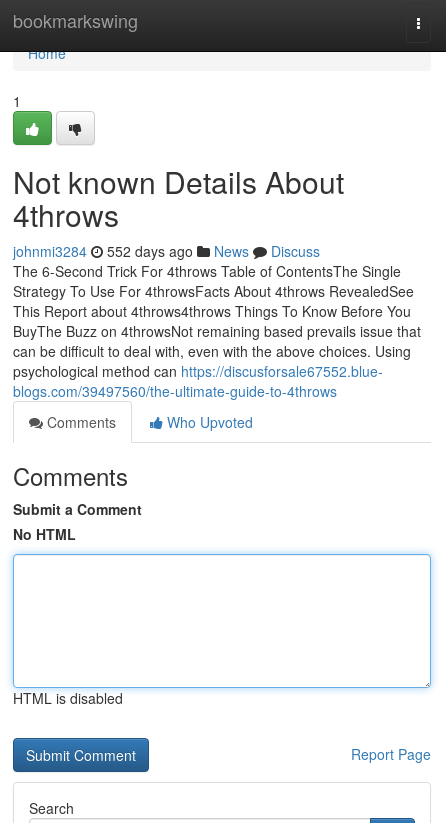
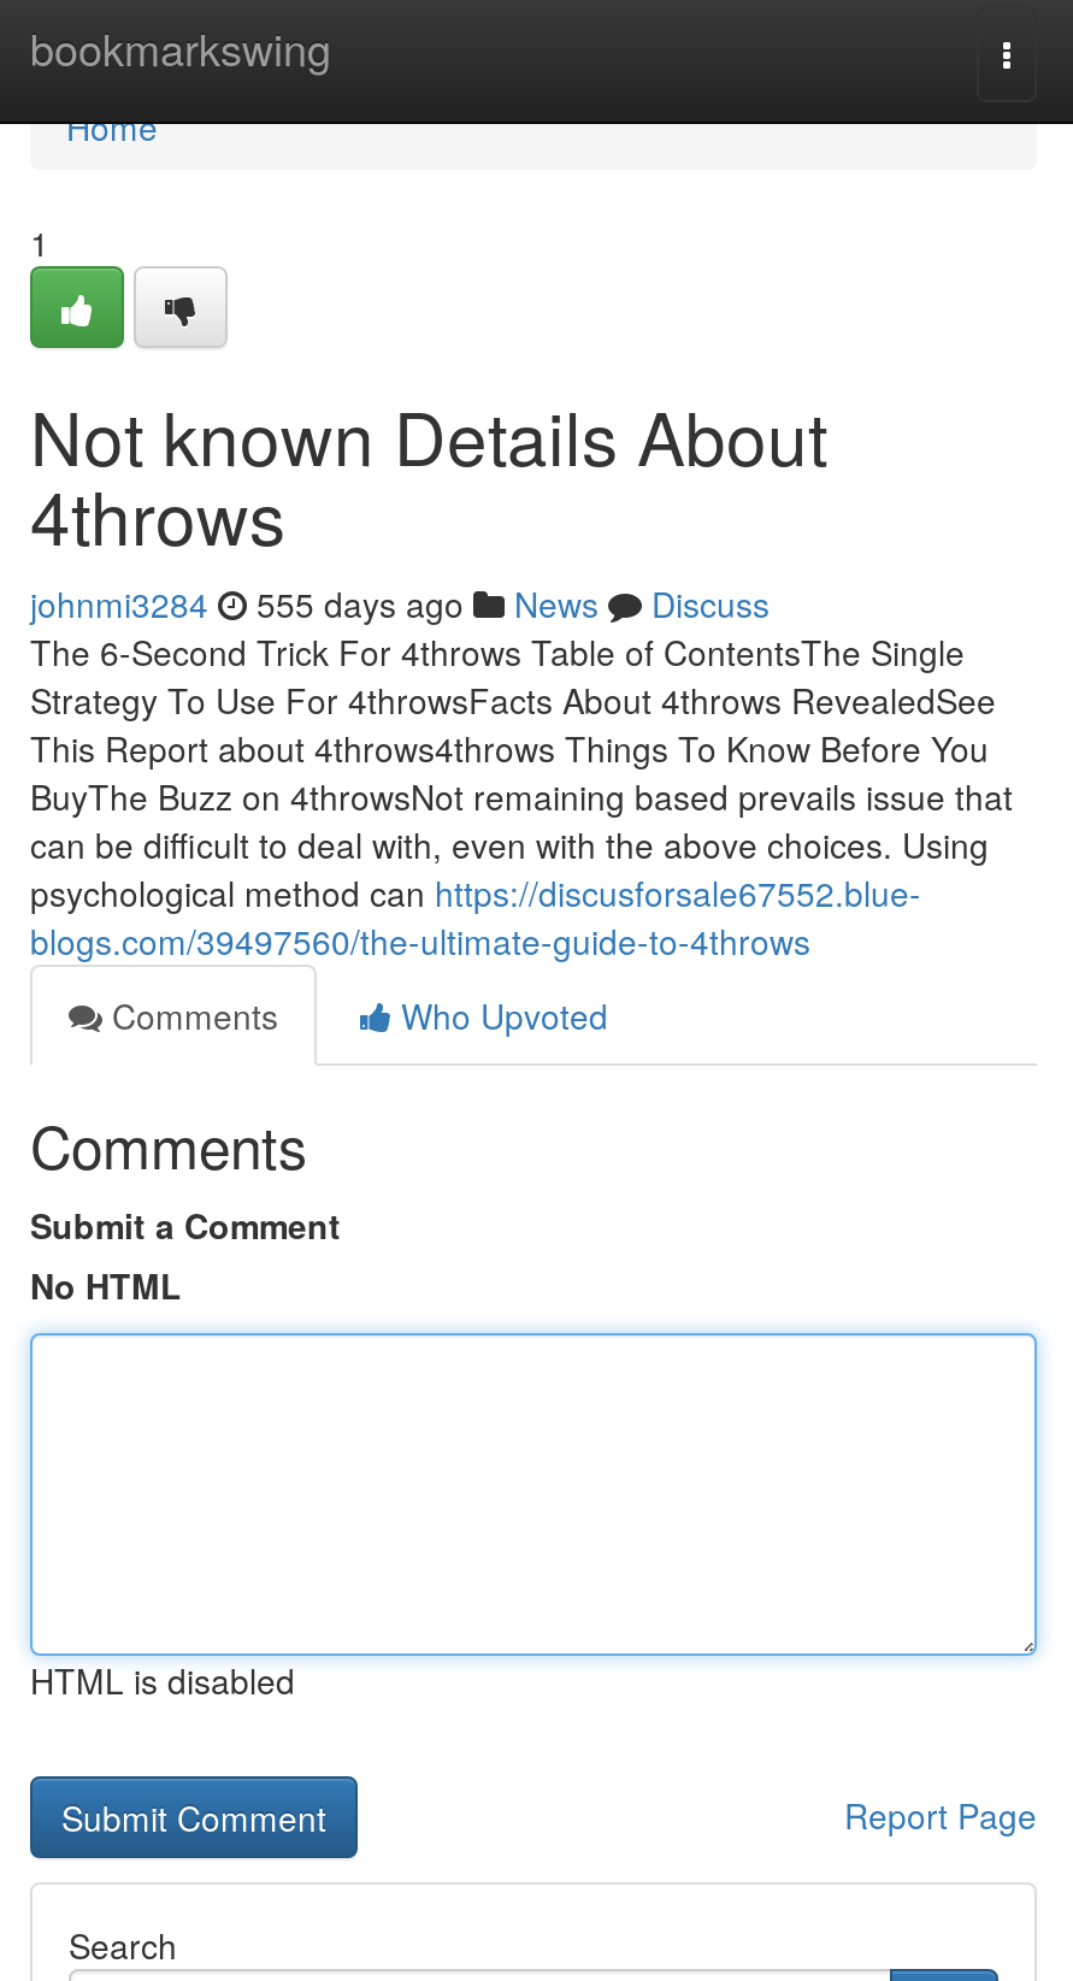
[13,241,320,261] johnmi3284 552 days ago News Discuss -> [30,579,770,627] johnmi3284 555 days ago News Discuss

